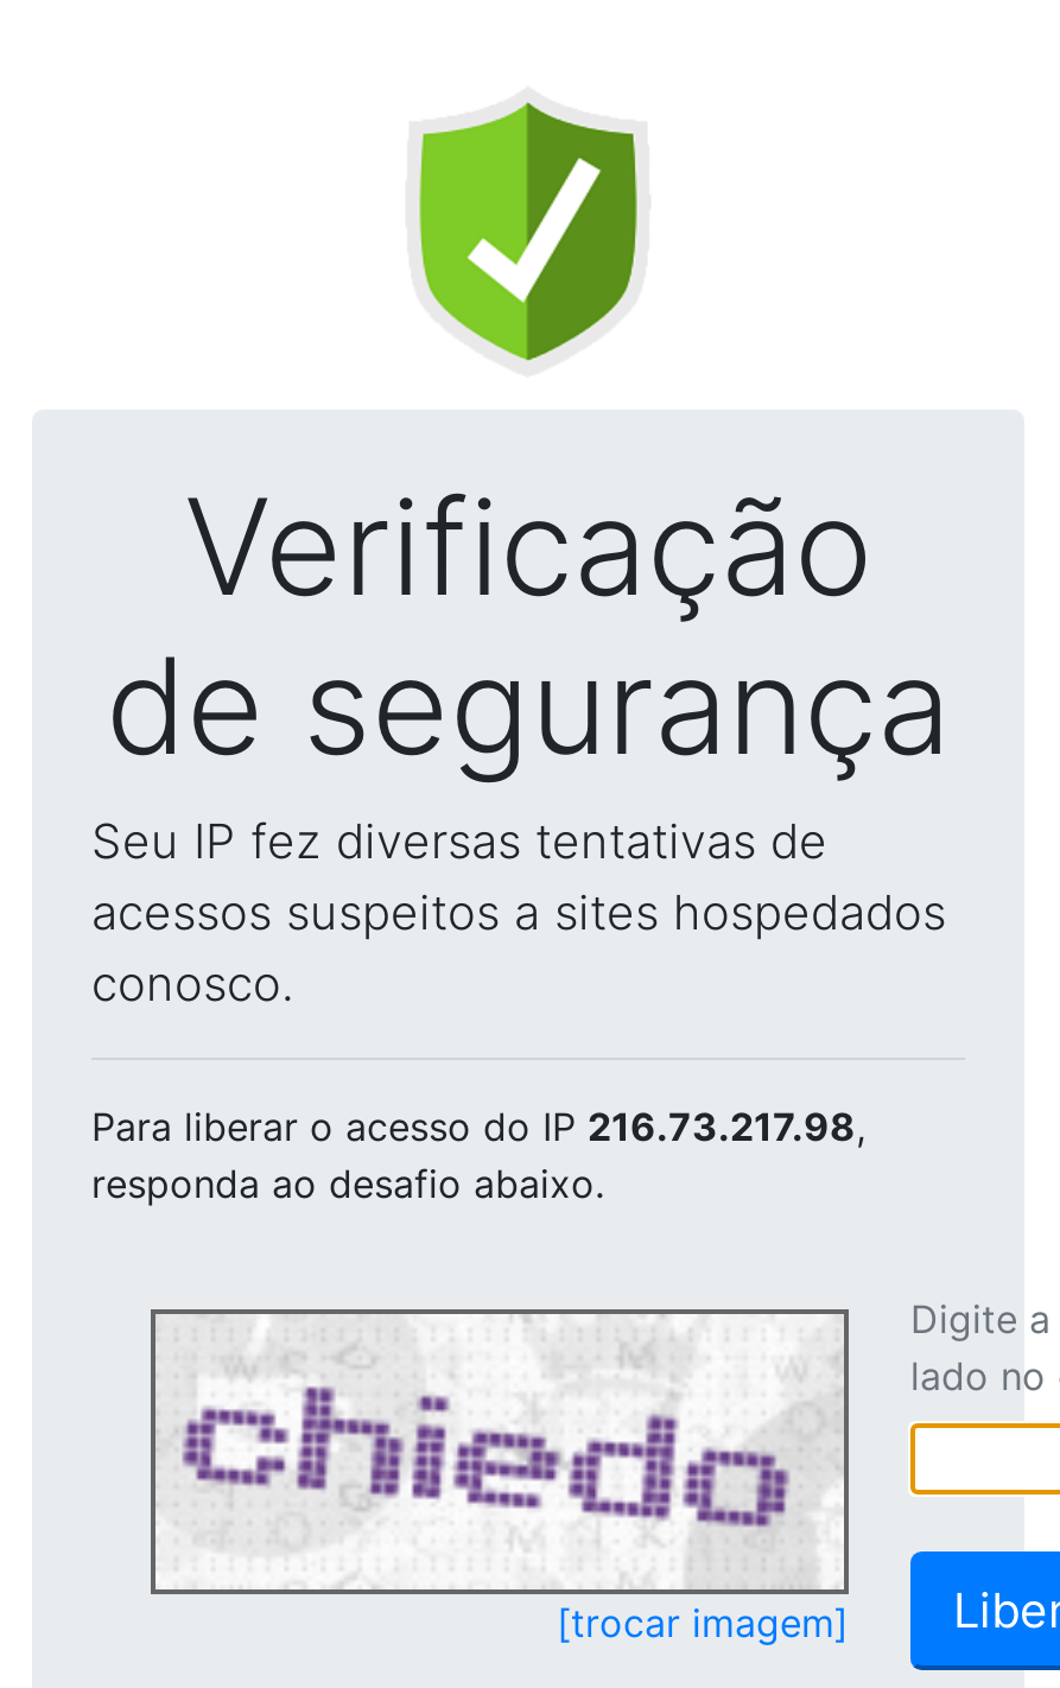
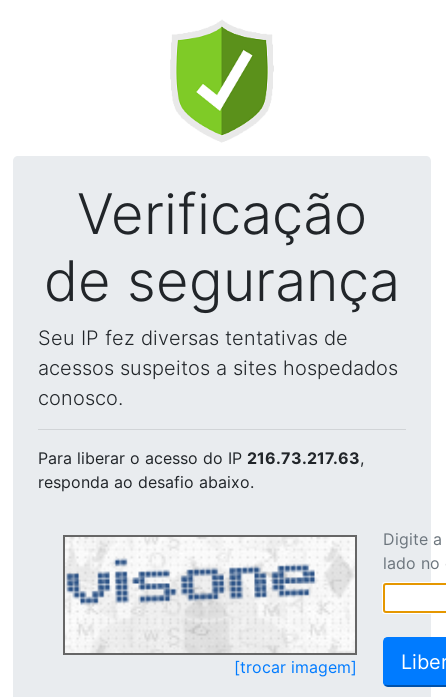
[91,1103,865,1150] Para liberar o acesso do IP 216.73.217.98, -> [38,448,364,468] Para liberar o acesso do IP 216.73.217.63,
[158,1345,804,1582] [image] -> [67,550,342,649] [image]

